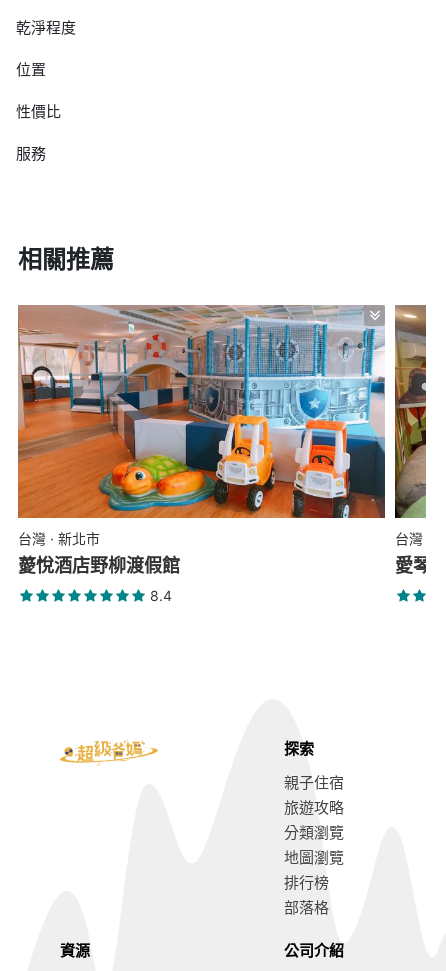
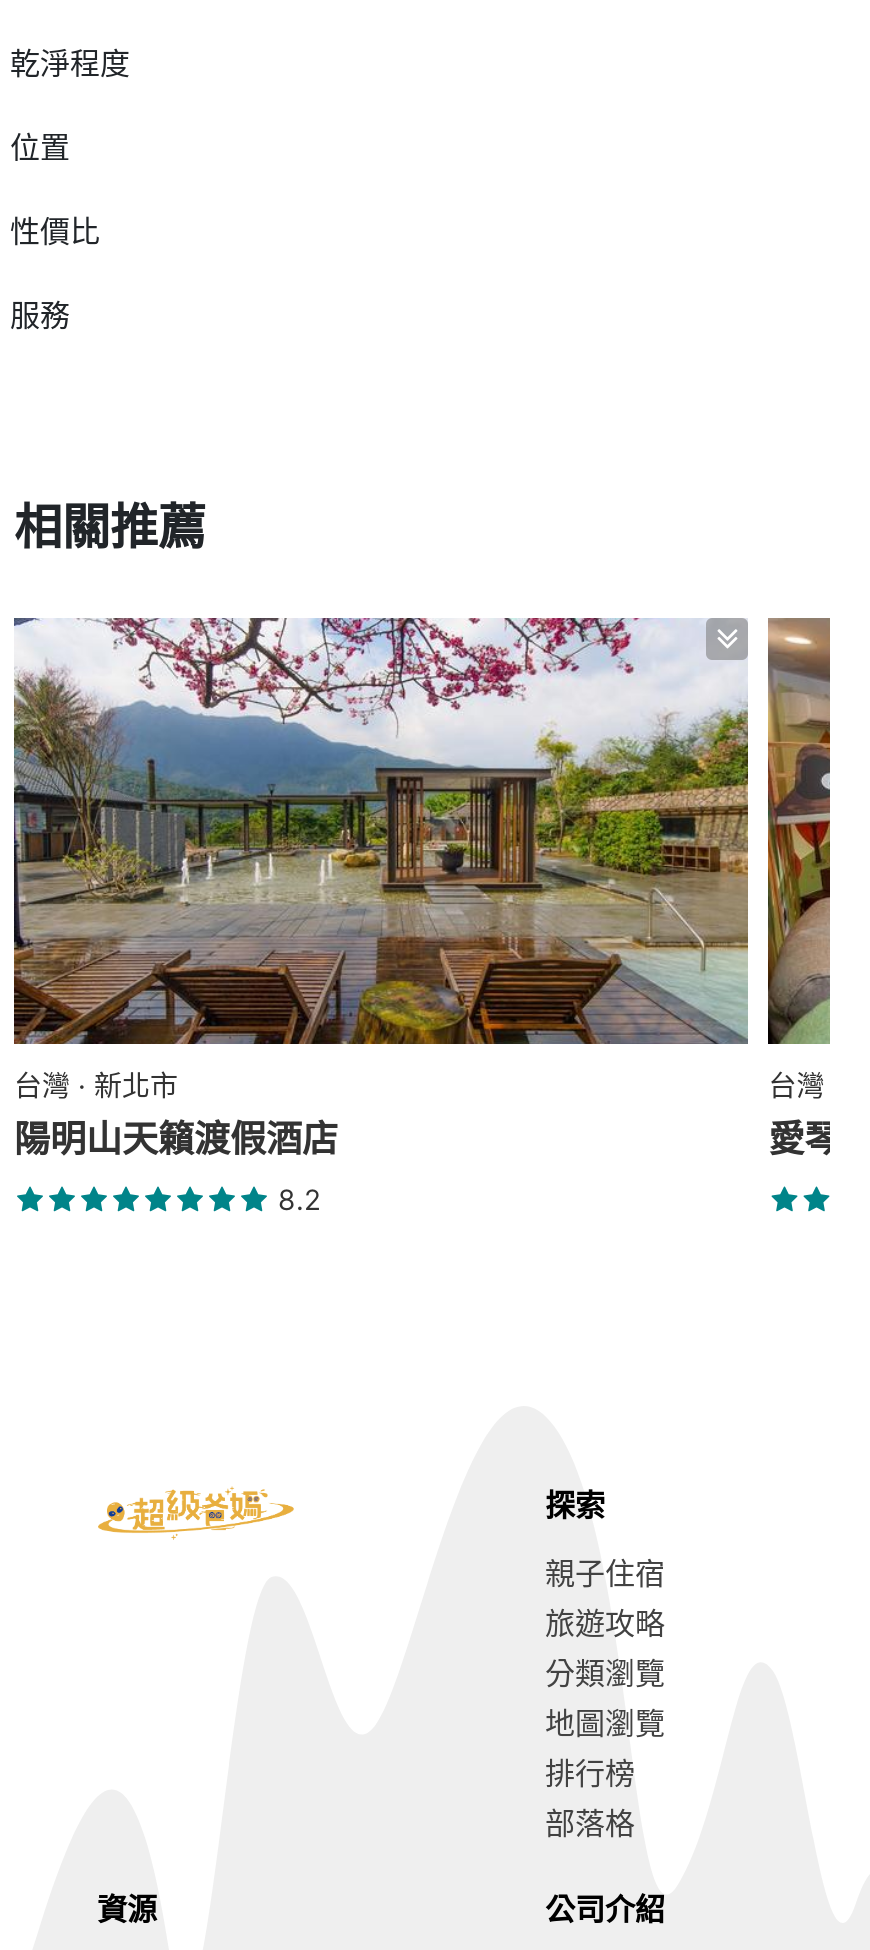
[17,304,386,576] [image] | 薆悅酒店野柳渡假館 -> [12,616,750,1160] [image] | 陽明山天籟渡假酒店
[150,587,172,604] 8.4 -> [278,1182,320,1216] 8.2

